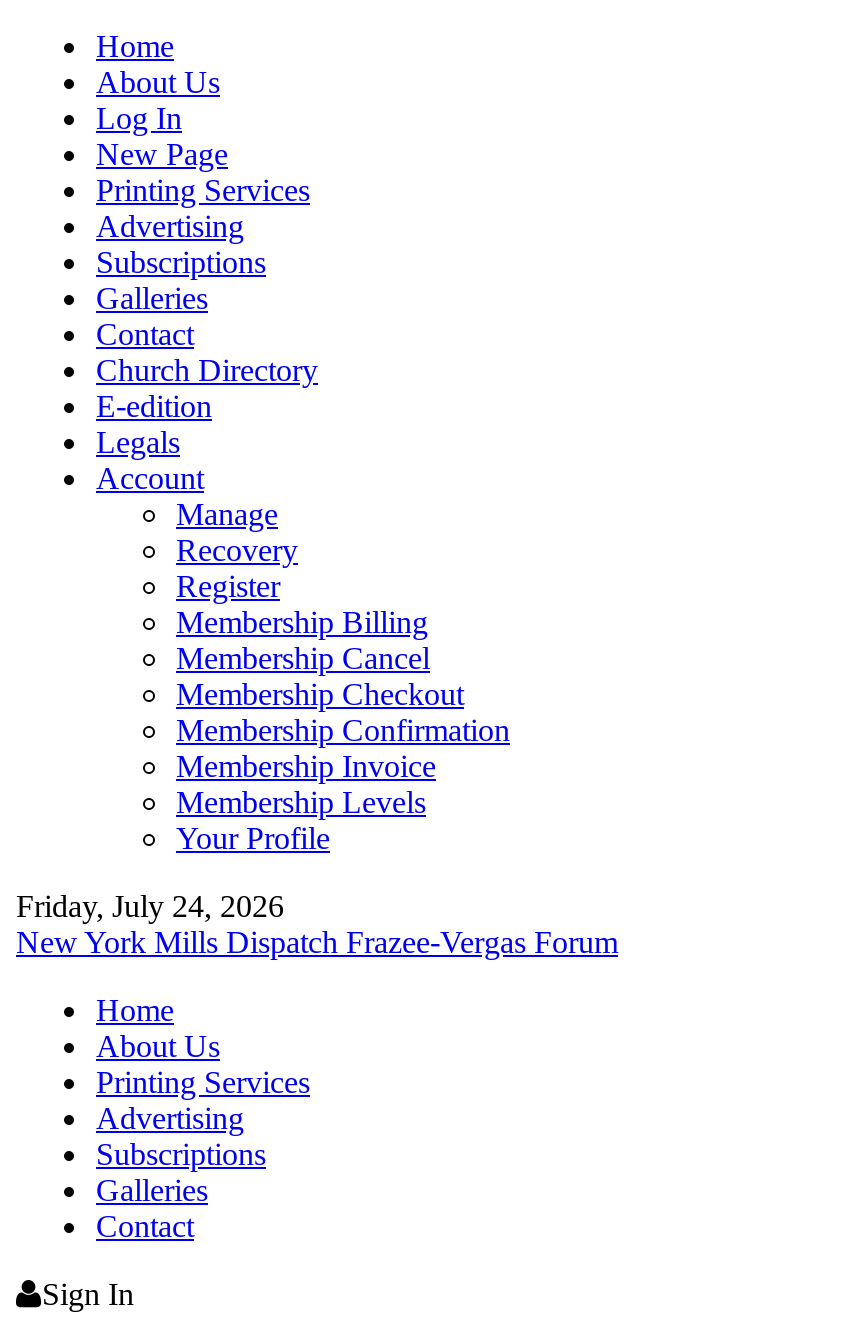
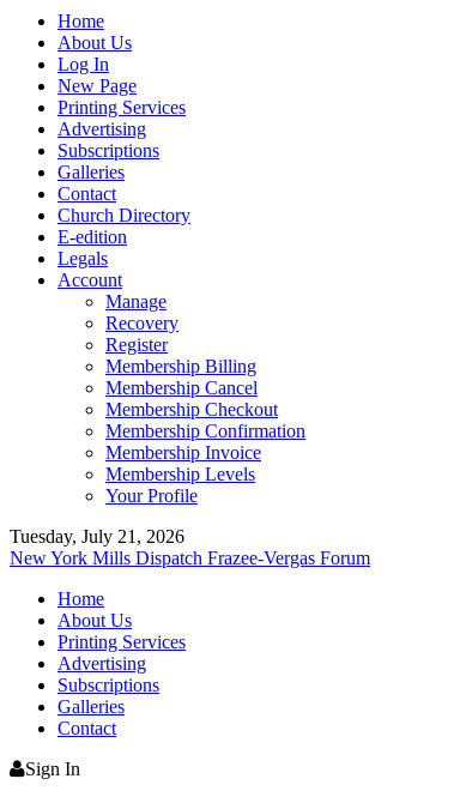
[16,889,284,923] Friday, July 24, 2026 -> [10,526,184,547] Tuesday, July 21, 2026

